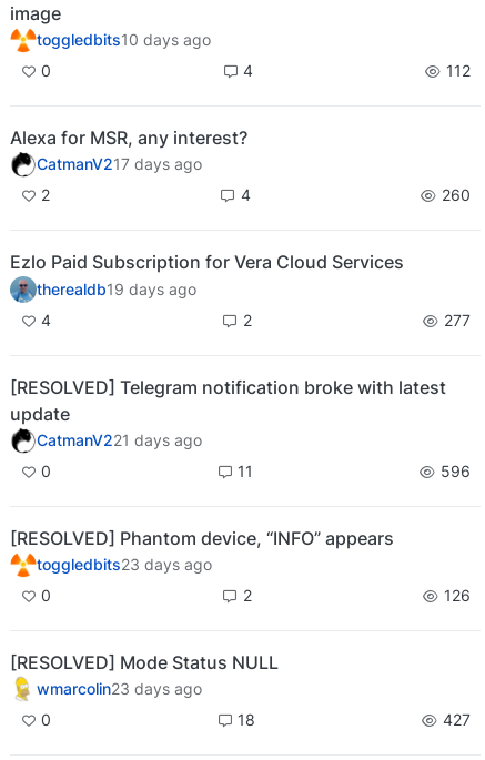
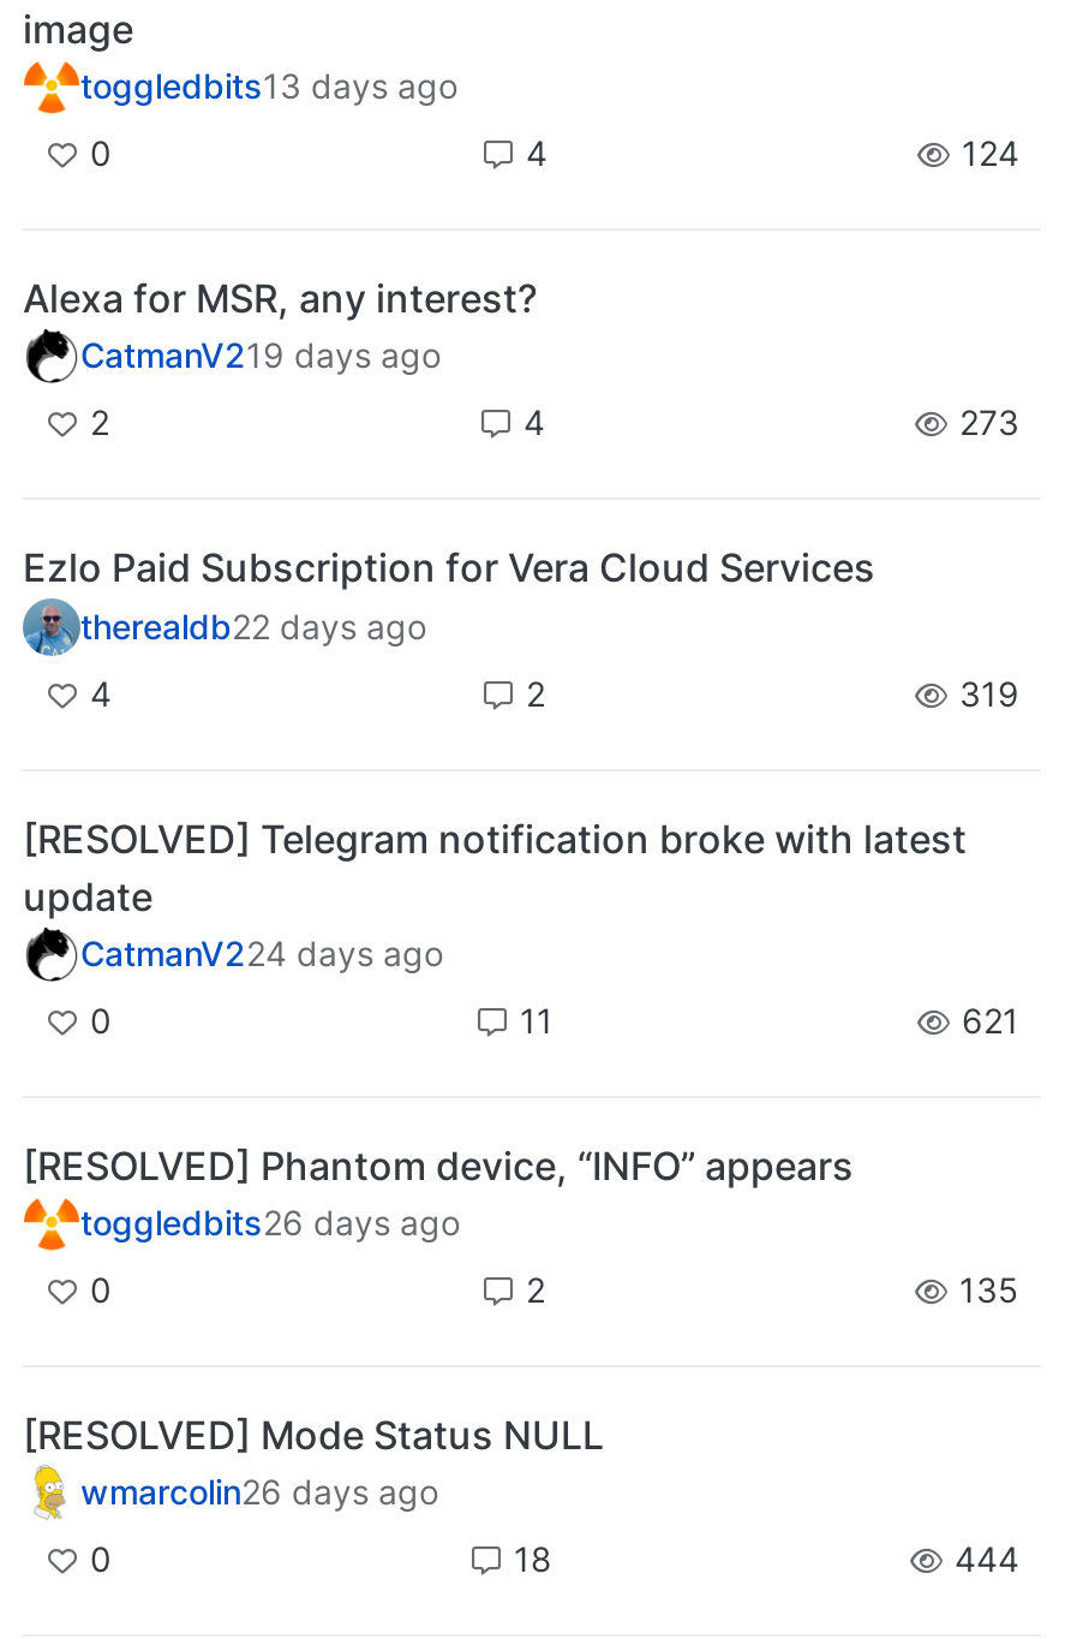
[37,30,211,49] toggledbits10 days ago -> [80,65,457,106] toggledbits13 days ago
[442,61,471,80] 112 -> [952,133,1019,174] 124
[37,155,202,174] CatmanV217 days ago -> [80,335,441,376] CatmanV219 days ago
[437,186,471,205] 260 -> [950,403,1019,443] 273
[37,279,196,298] therealdb19 days ago -> [80,605,426,646] therealdb22 days ago
[439,310,471,329] 277 -> [950,672,1019,713] 319
[37,430,202,449] CatmanV221 days ago -> [80,932,443,973] CatmanV224 days ago
[436,461,471,480] 596 -> [952,1000,1019,1040] 621
[37,555,212,574] toggledbits23 days ago -> [80,1202,460,1242] toggledbits26 days ago
[439,586,471,605] 126 -> [950,1269,1019,1310] 135
[37,679,202,698] wmarcolin23 days ago -> [80,1471,438,1512] wmarcolin26 days ago
[438,710,471,729] 427 -> [945,1539,1019,1579] 444

